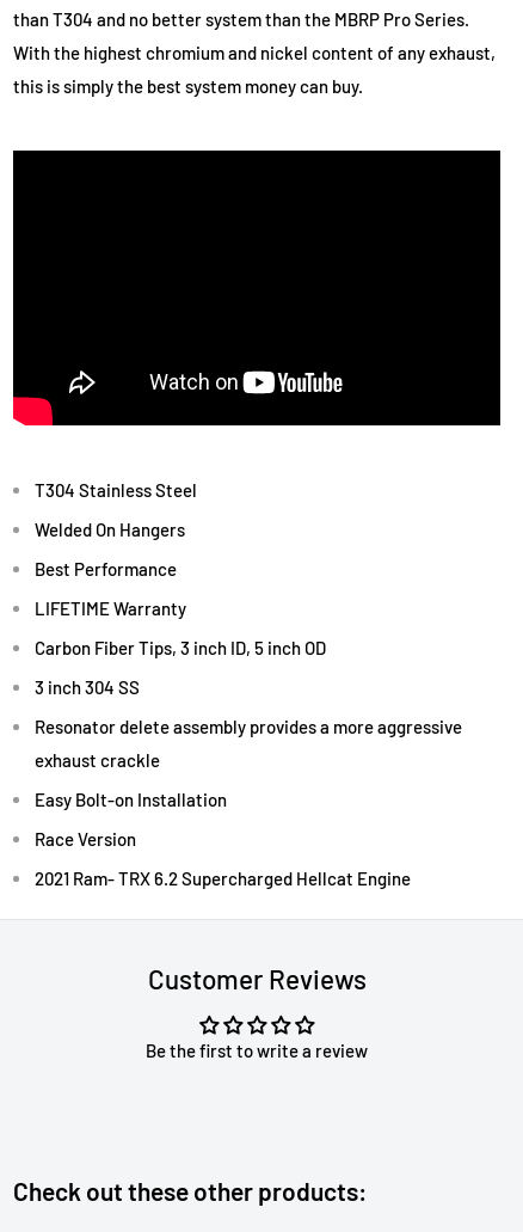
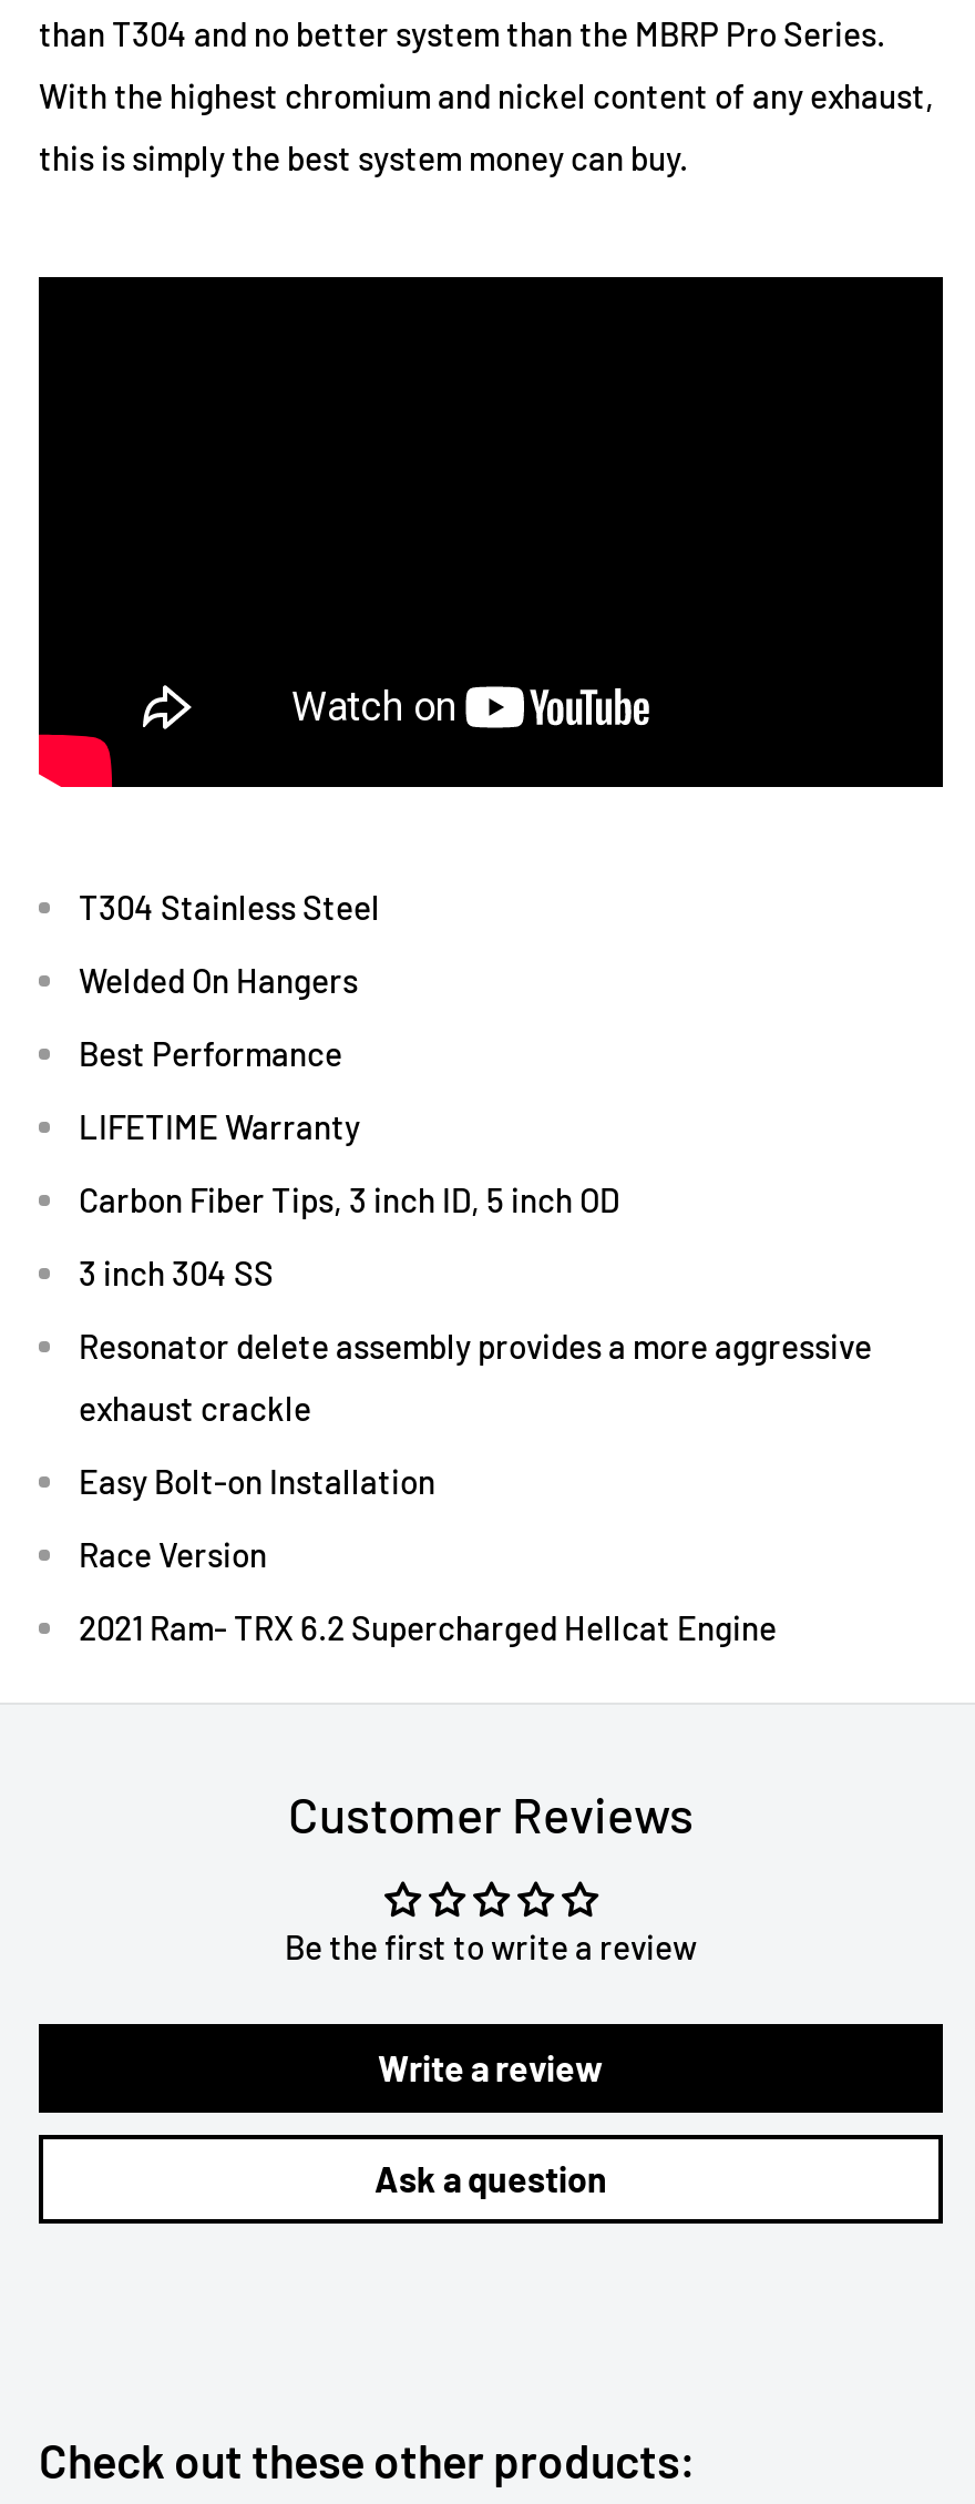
none -> [374,2046,607,2199] Write a review | Ask a question

